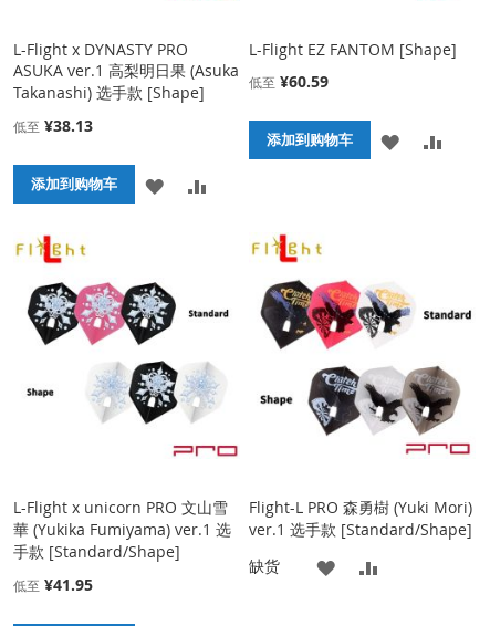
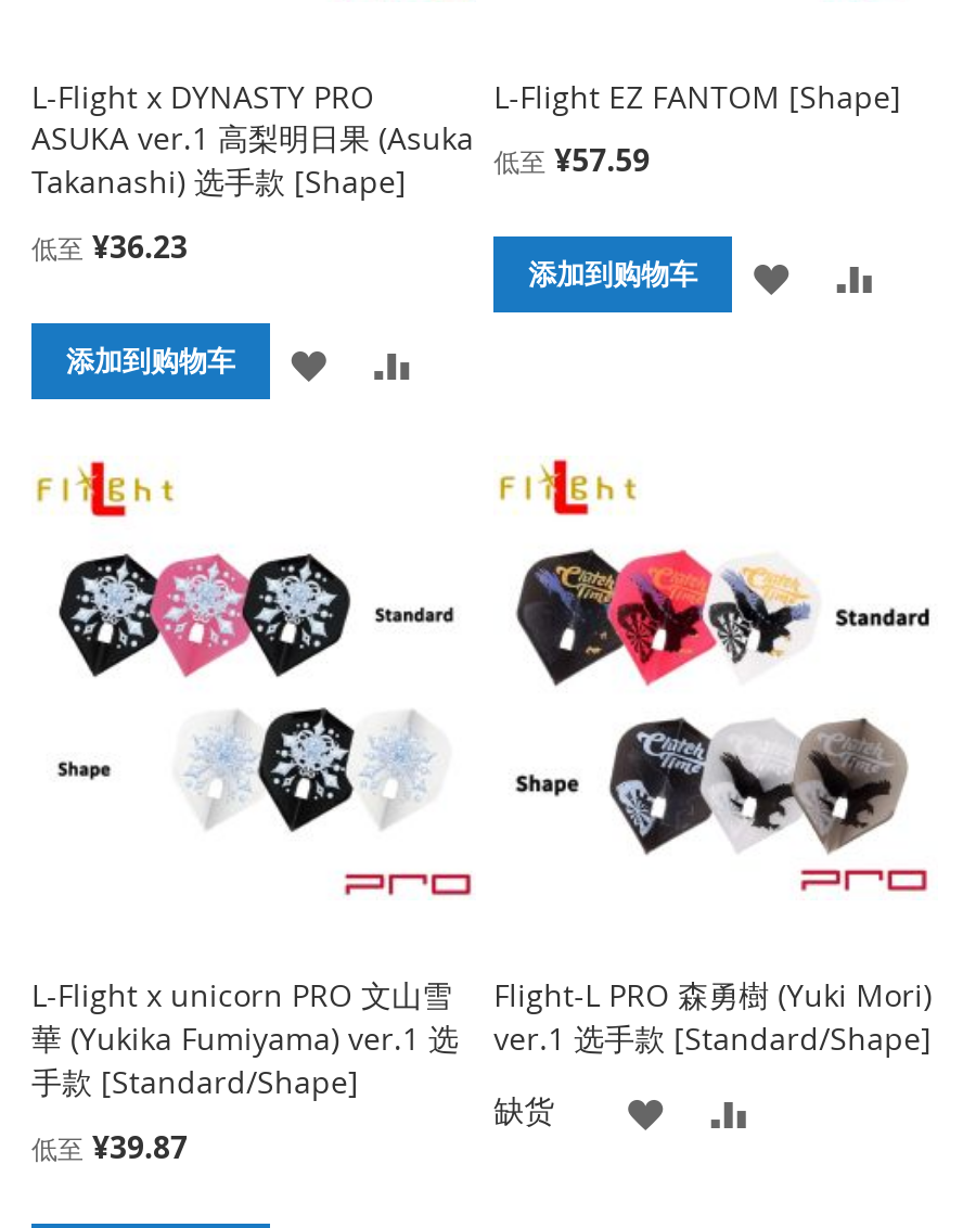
[249,71,329,92] 低至 ¥60.59 -> [494,140,650,181] 低至 ¥57.59
[13,115,93,136] 低至 ¥38.13 -> [31,226,188,268] 低至 ¥36.23
[13,574,93,595] 低至 ¥41.95 -> [31,1127,188,1168] 低至 ¥39.87

